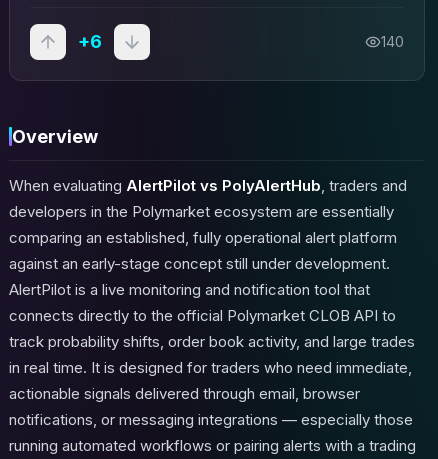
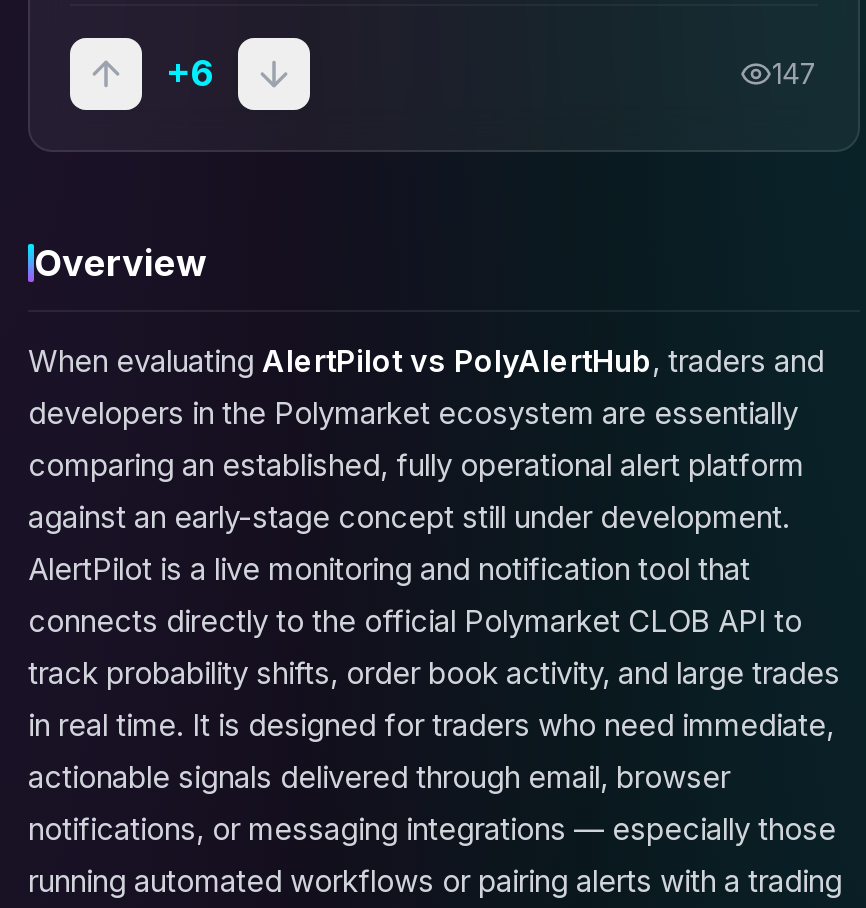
[381,33,404,50] 140 -> [772,56,818,90] 147

